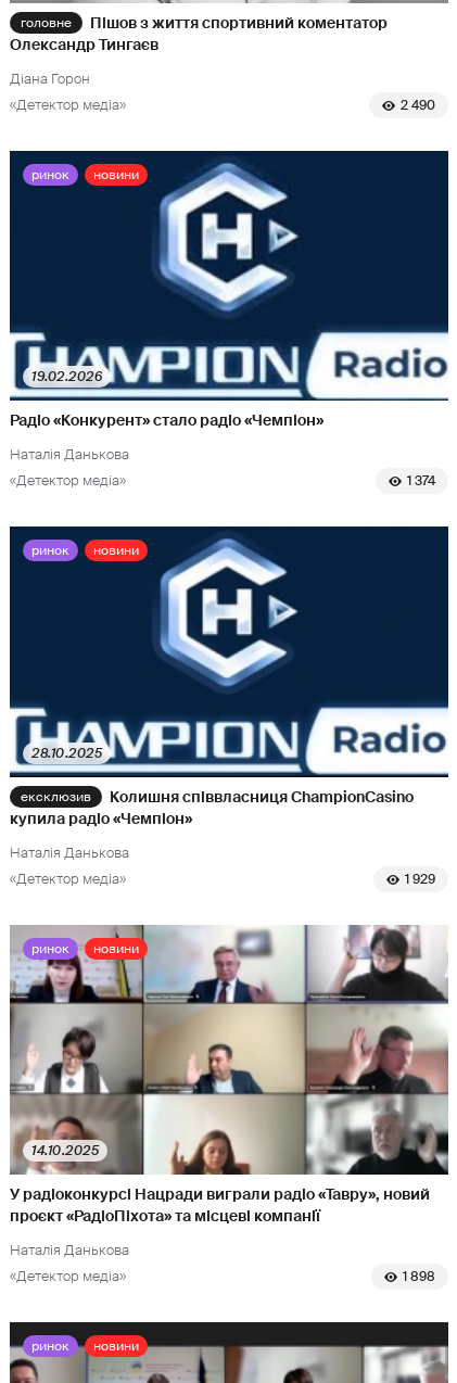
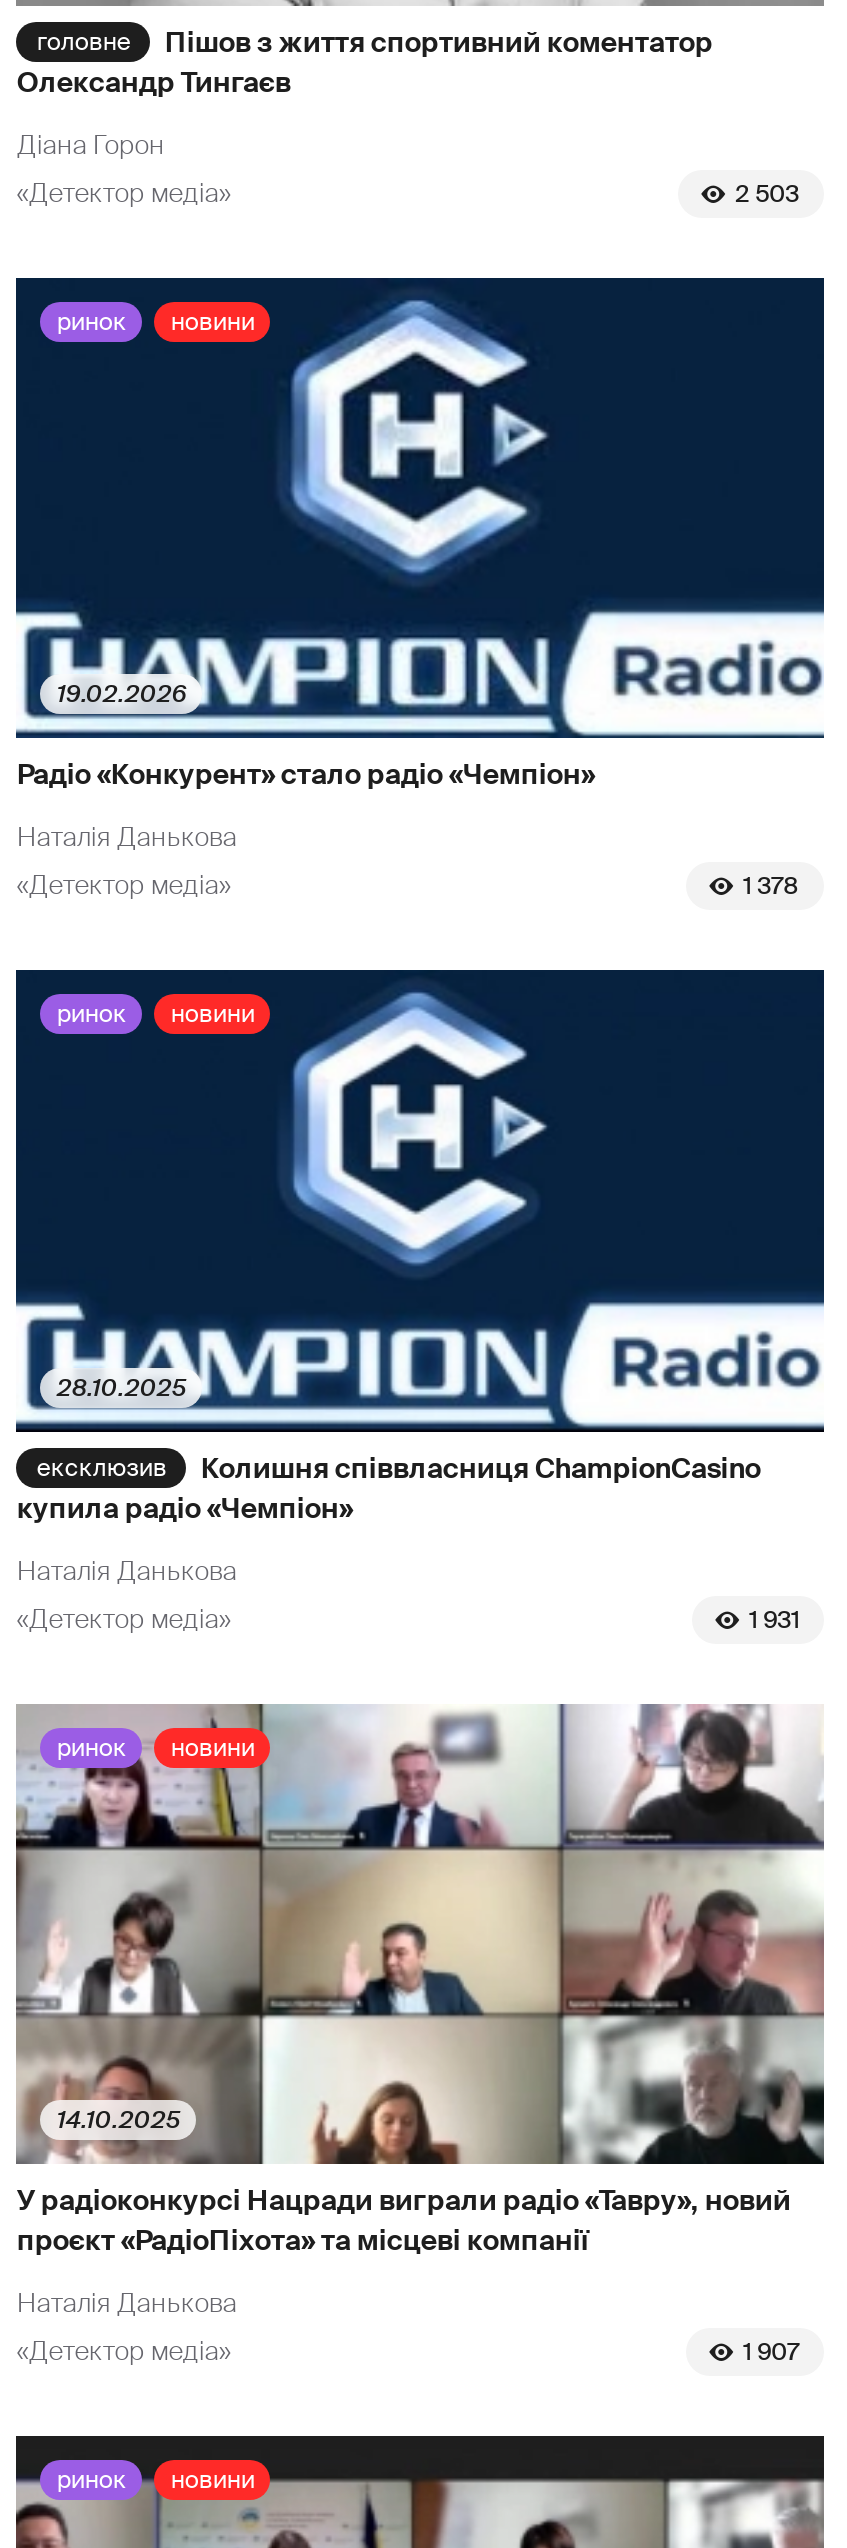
[400,97,435,114] 2 490 -> [735,178,799,210] 2 503
[407,473,435,490] 1 374 -> [743,871,799,903] 1 378
[404,870,435,888] 1 929 -> [749,1603,799,1635] 1 931
[402,1268,435,1285] 1 898 -> [743,2336,799,2368] 1 907

